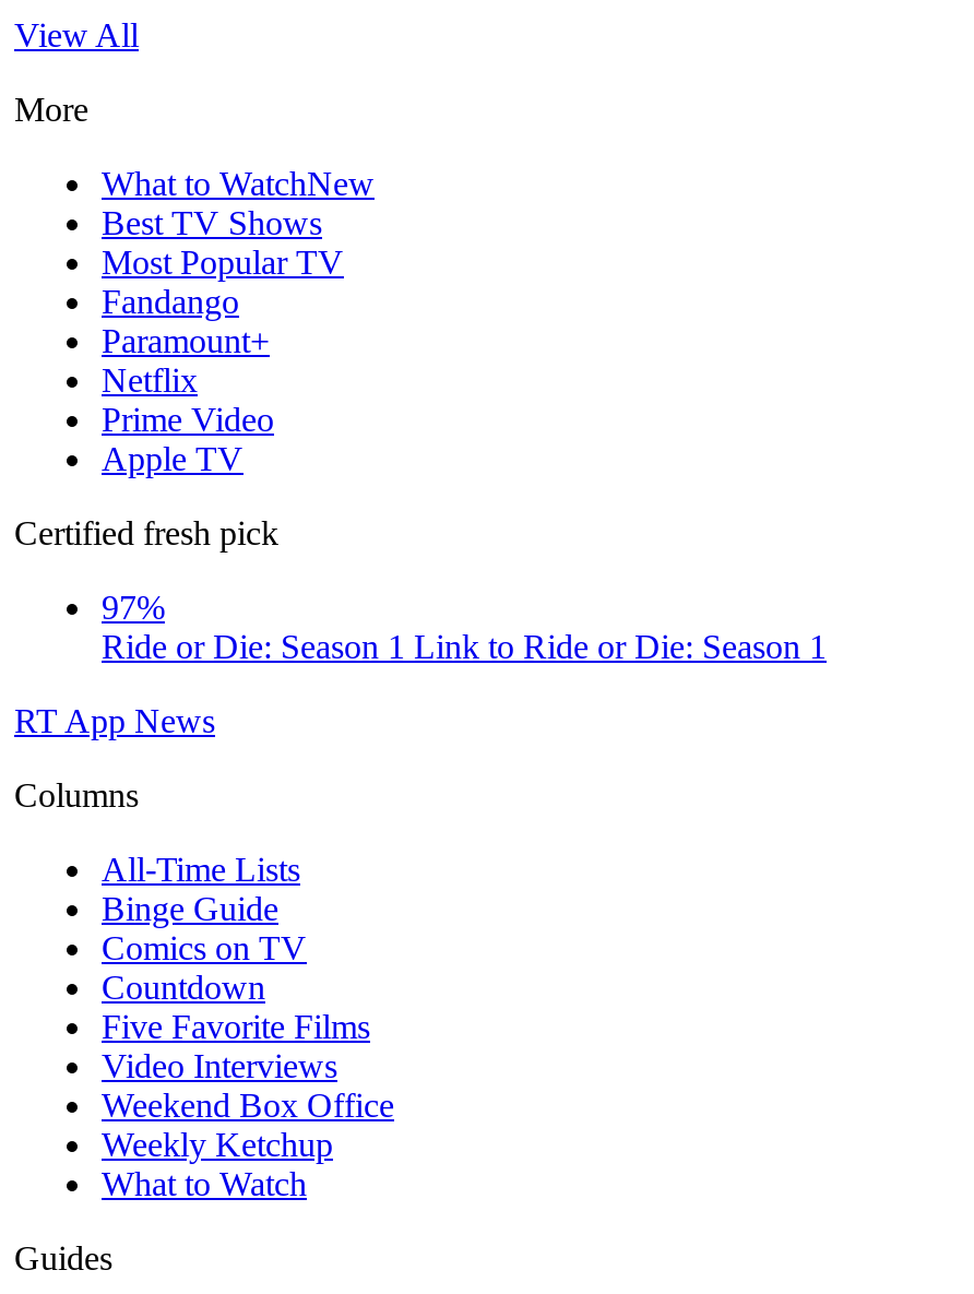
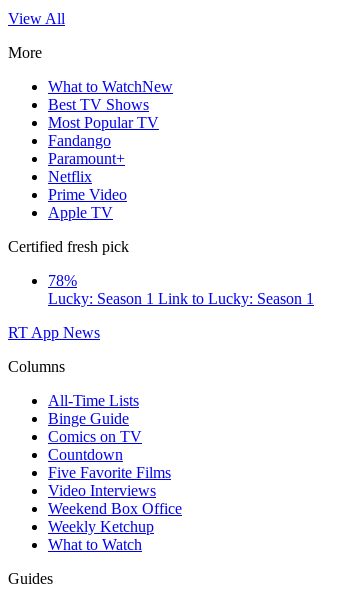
[102,589,827,665] 97% | Ride or Die: Season 1 Link to Ride or Die: Season 1 -> [48,272,314,307] 78% | Lucky: Season 1 Link to Lucky: Season 1

